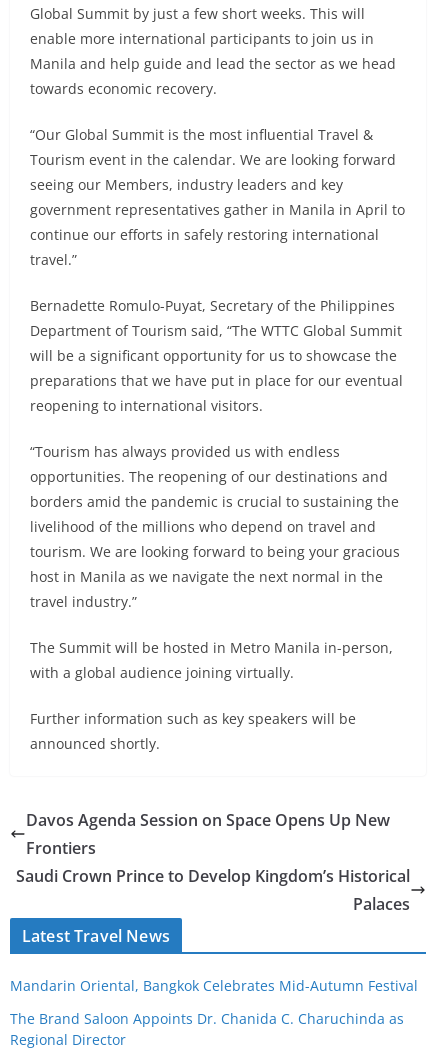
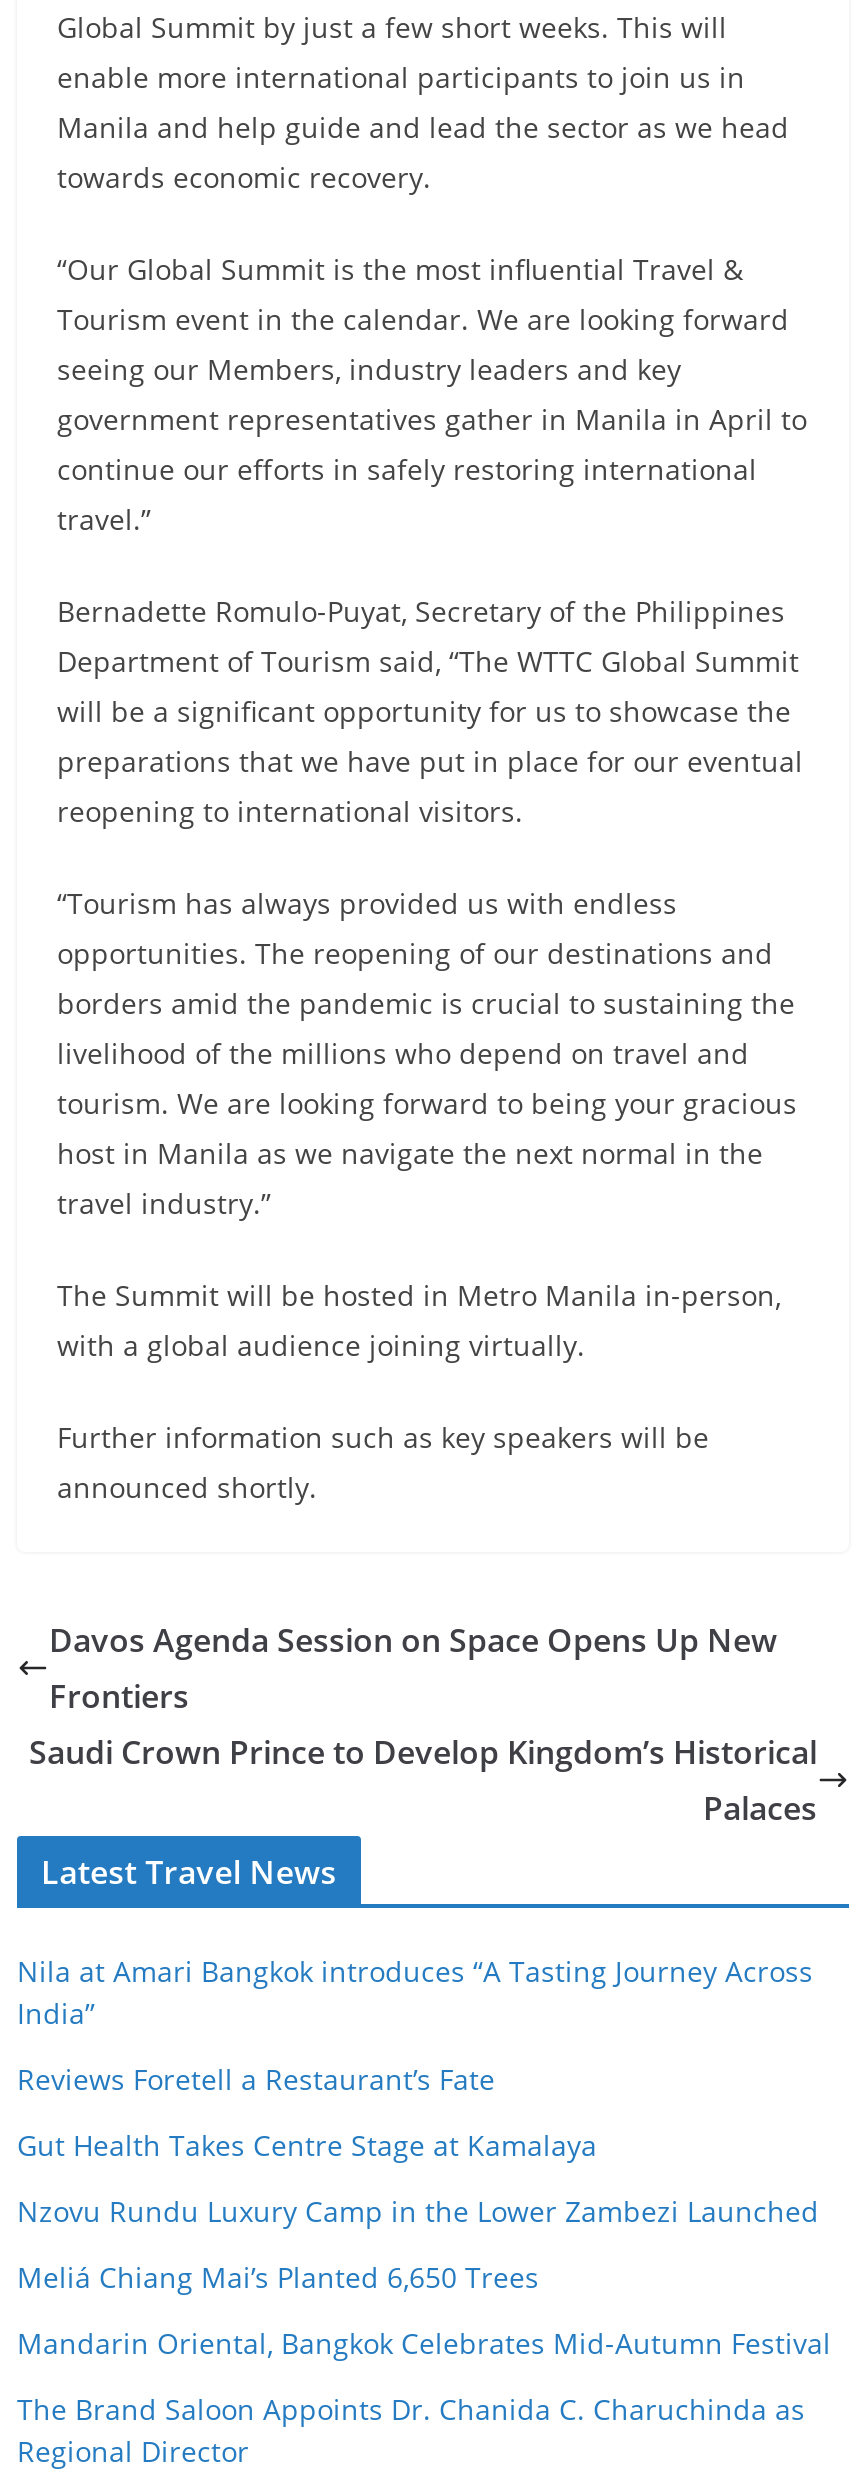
none -> [17,1953,819,2297] Nila at Amari Bangkok introduces “A Tasting Journey Across | India” | Reviews Foretell a Restaurant’s Fate | Gut Health Takes Centre Stage at Kamalaya | Nzovu Rundu Luxury Camp in the Lower Zambezi Launched | Meliá Chiang Mai’s Planted 6,650 Trees

